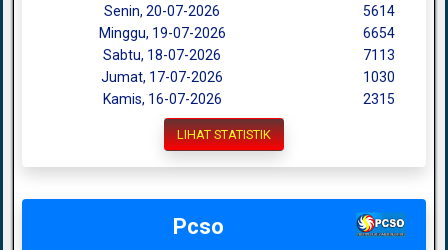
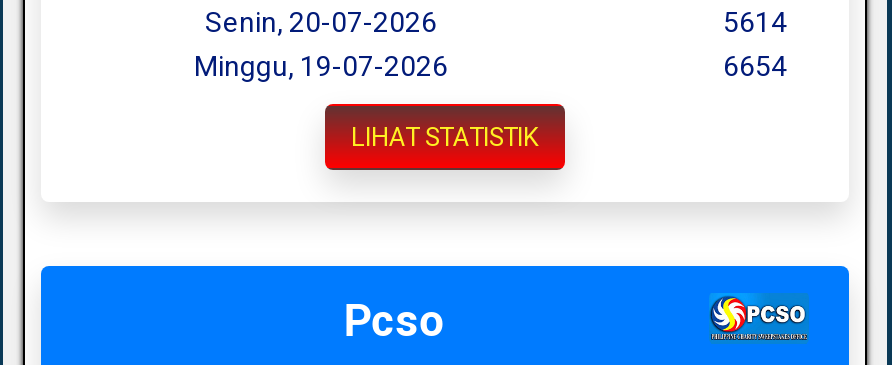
[101,47,395,107] Sabtu, 18-07-2026 | 7113 | Jumat, 17-07-2026 | 1030 | Kamis, 16-07-2026 | 2315 -> none

